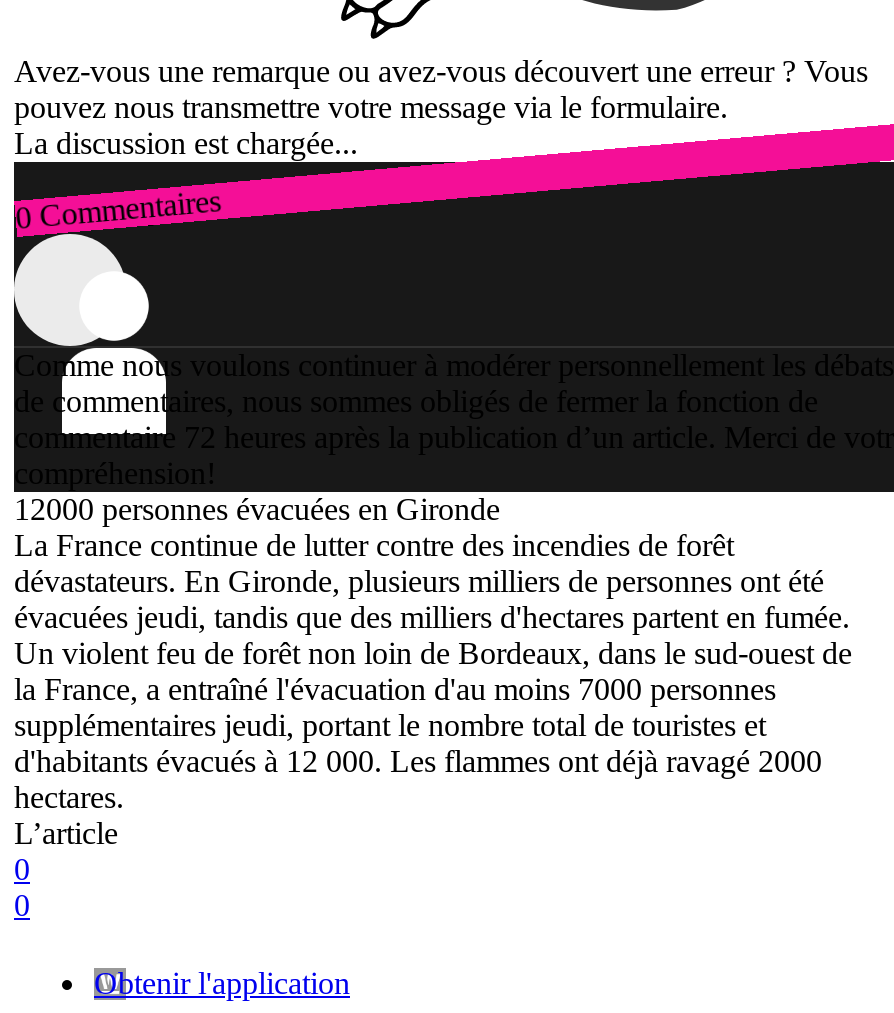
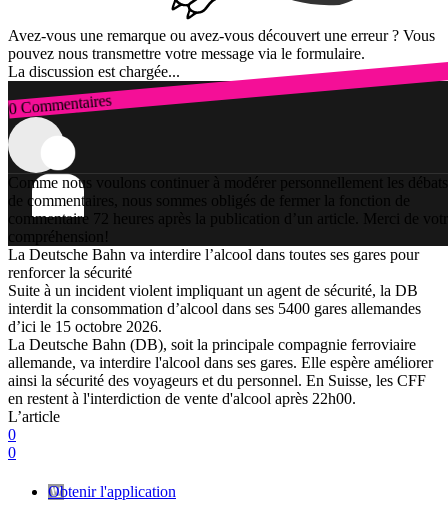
[14,493,852,815] 12000 personnes évacuées en Gironde | La France continue de lutter contre des incendies de forêt | dévastateurs. En Gironde, plusieurs milliers de personnes ont été | évacuées jeudi, tandis que des milliers d'hectares partent en fumée. | Un violent feu de forêt non loin de Bordeaux, dans le sud-ouest de | la France, a entraîné l'évacuation d'au moins 7000 personnes | supplémentaires jeudi, portant le nombre total de touristes et | d'habitants évacués à 12 000. Les flammes ont déjà ravagé 2000 | hectares. -> [8,246,433,407] La Deutsche Bahn va interdire l’alcool dans toutes ses gares pour | renforcer la sécurité | Suite à un incident violent impliquant un agent de sécurité, la DB | interdit la consommation d’alcool dans ses 5400 gares allemandes | d’ici le 15 octobre 2026. | La Deutsche Bahn (DB), soit la principale compagnie ferroviaire | allemande, va interdire l'alcool dans ses gares. Elle espère améliorer | ainsi la sécurité des voyageurs et du personnel. En Suisse, les CFF | en restent à l'interdiction de vente d'alcool après 22h00.

